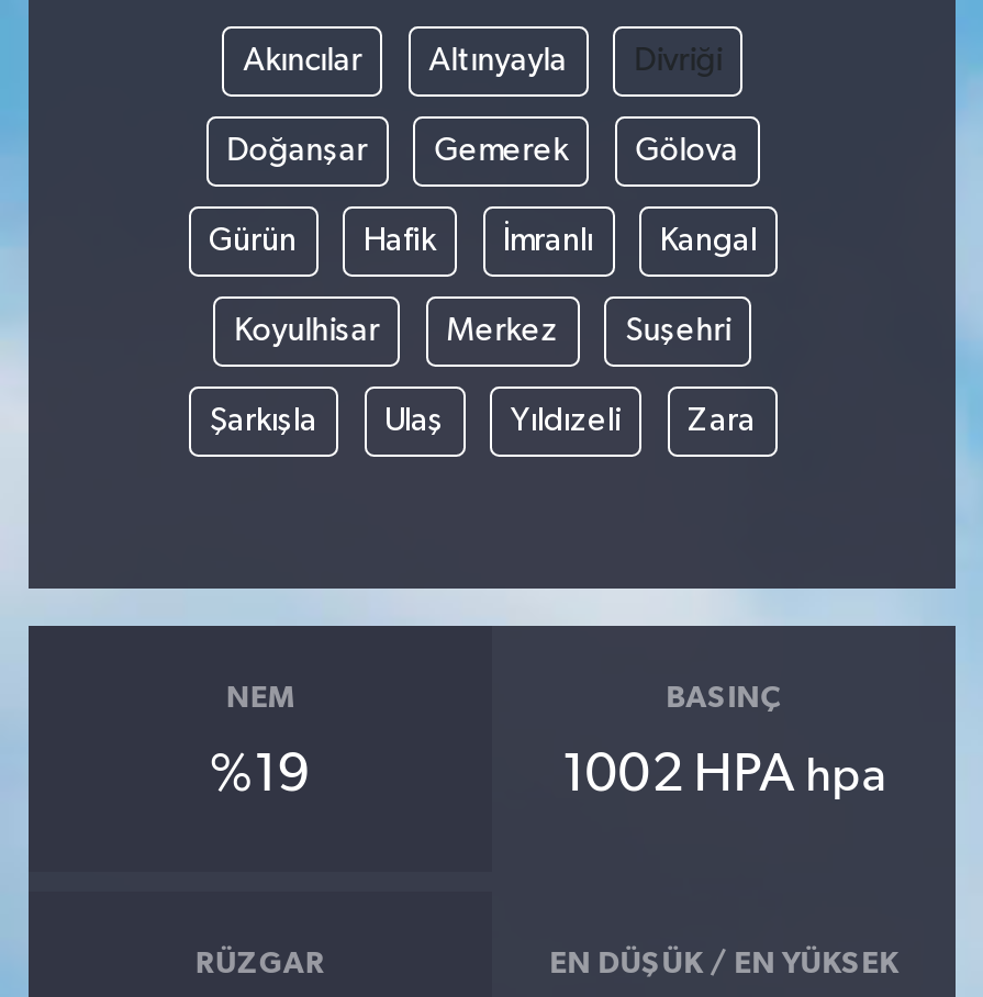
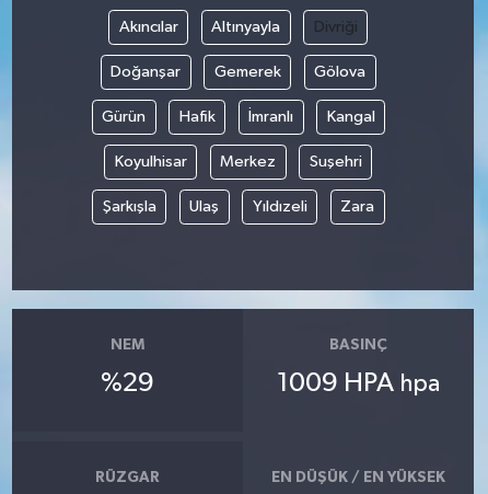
[210,748,311,801] %19 -> [101,370,154,396] %29
[561,748,887,801] 1002 HPA hpa -> [277,370,440,396] 1009 HPA hpa

